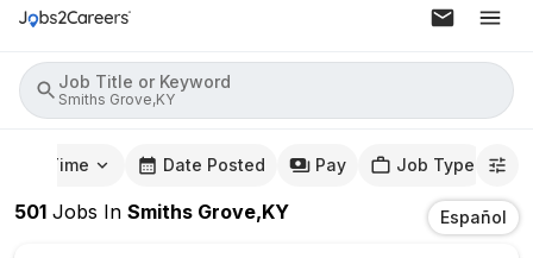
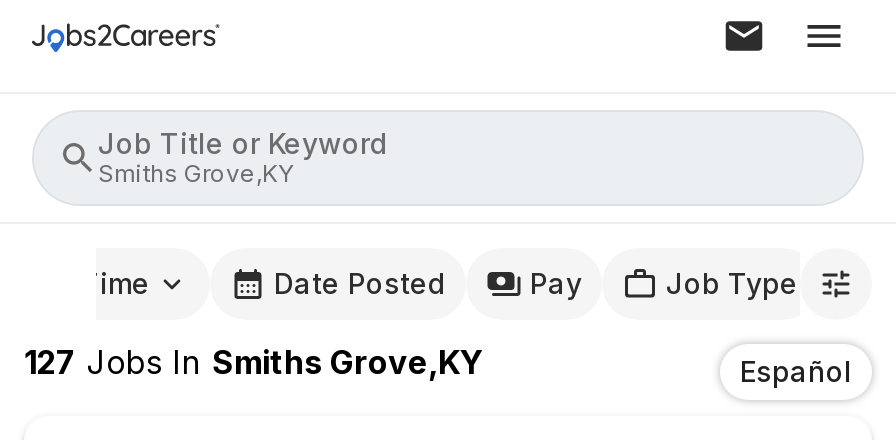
[14,200,289,224] 501 Jobs In Smiths Grove,KY -> [24,342,484,382] 127 Jobs In Smiths Grove,KY

